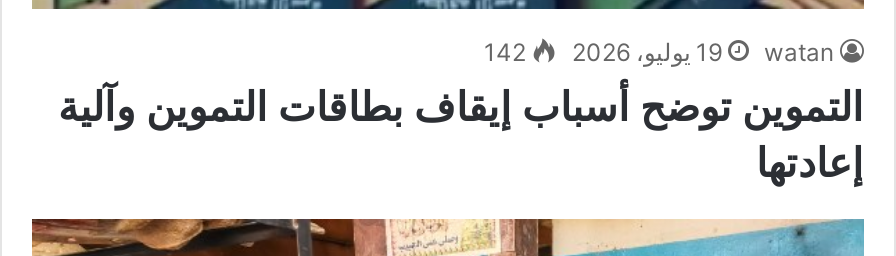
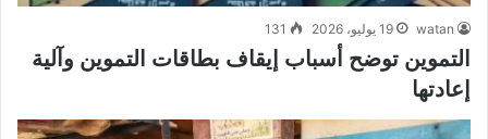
[484,38,526,68] 142 -> [265,20,286,37] 131

